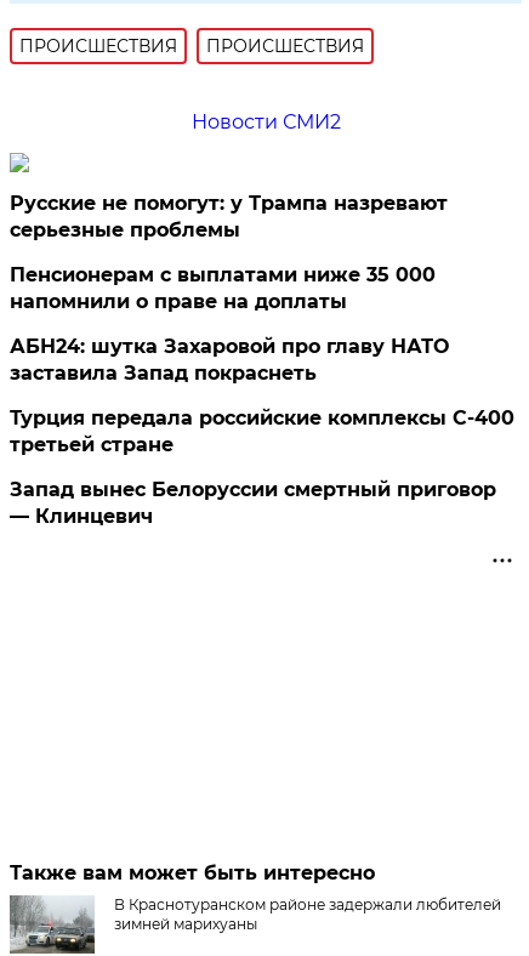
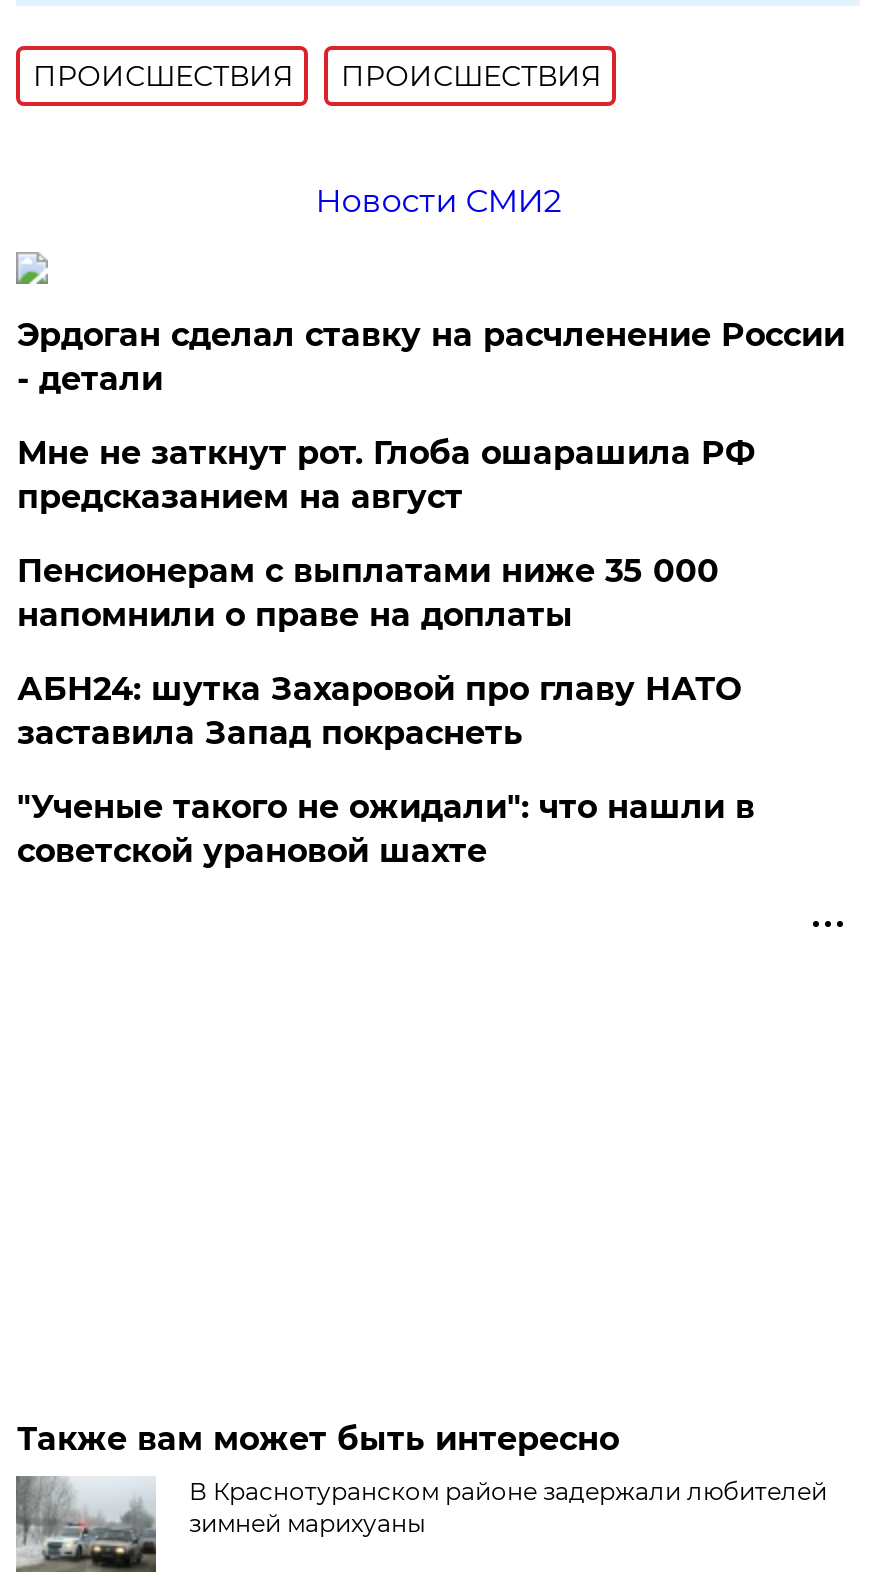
[10,191,448,241] Русские не помогут: у Трампа назревают | серьезные проблемы -> [17,316,845,516] Эрдоган сделал ставку на расчленение России | - детали | Мне не заткнут рот. Глоба ошарашила РФ | предсказанием на август
moved [10,263,449,384] -> [17,552,741,752]: Пенсионерам с выплатами ниже 35 000 | напомнили о праве на доплаты | АБН24: шутка Захаровой про главу НАТО | заставила Запад покраснеть
[10,406,515,527] Турция передала российские комплексы С-400 | третьей стране | Запад вынес Белоруссии смертный приговор | — Клинцевич -> [17,788,755,870] "Ученые такого не ожидали": что нашли в | советской урановой шахте

